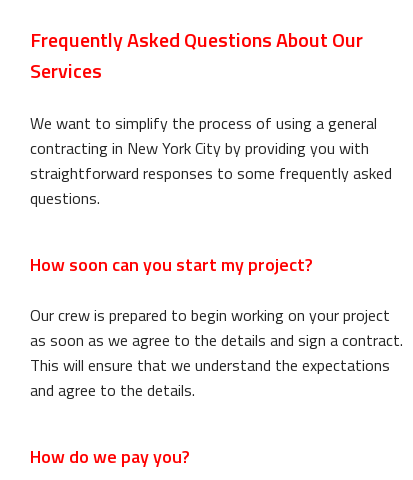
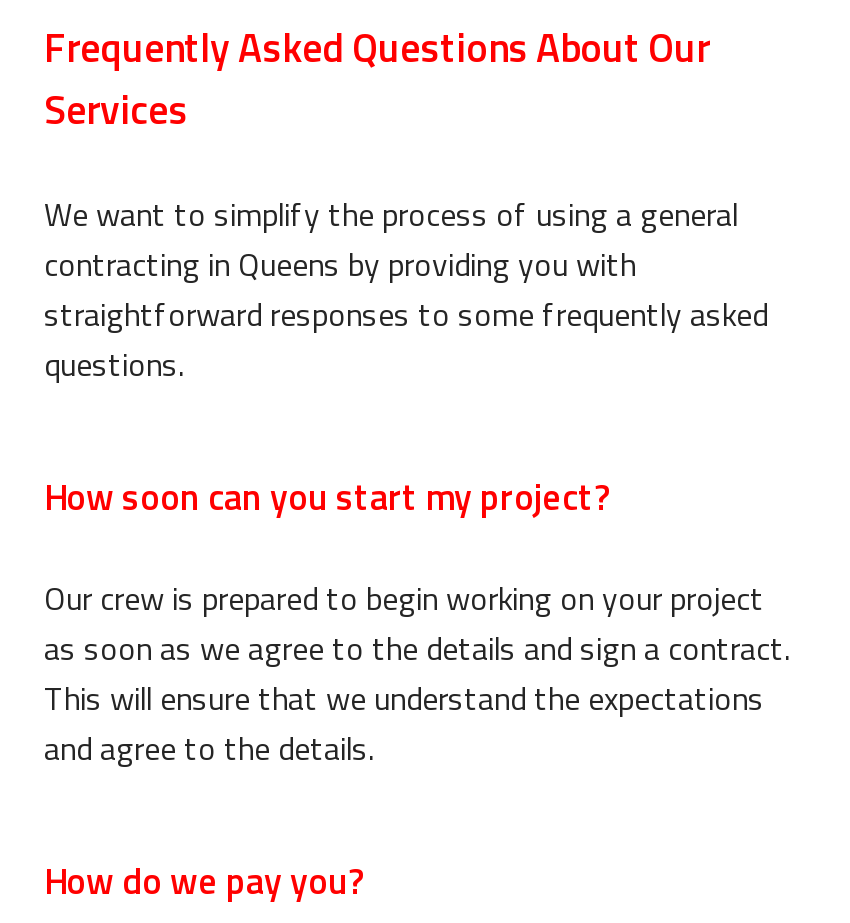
[30,135,369,159] contracting in New York City by providing you with -> [44,240,636,288] contracting in Queens by providing you with

